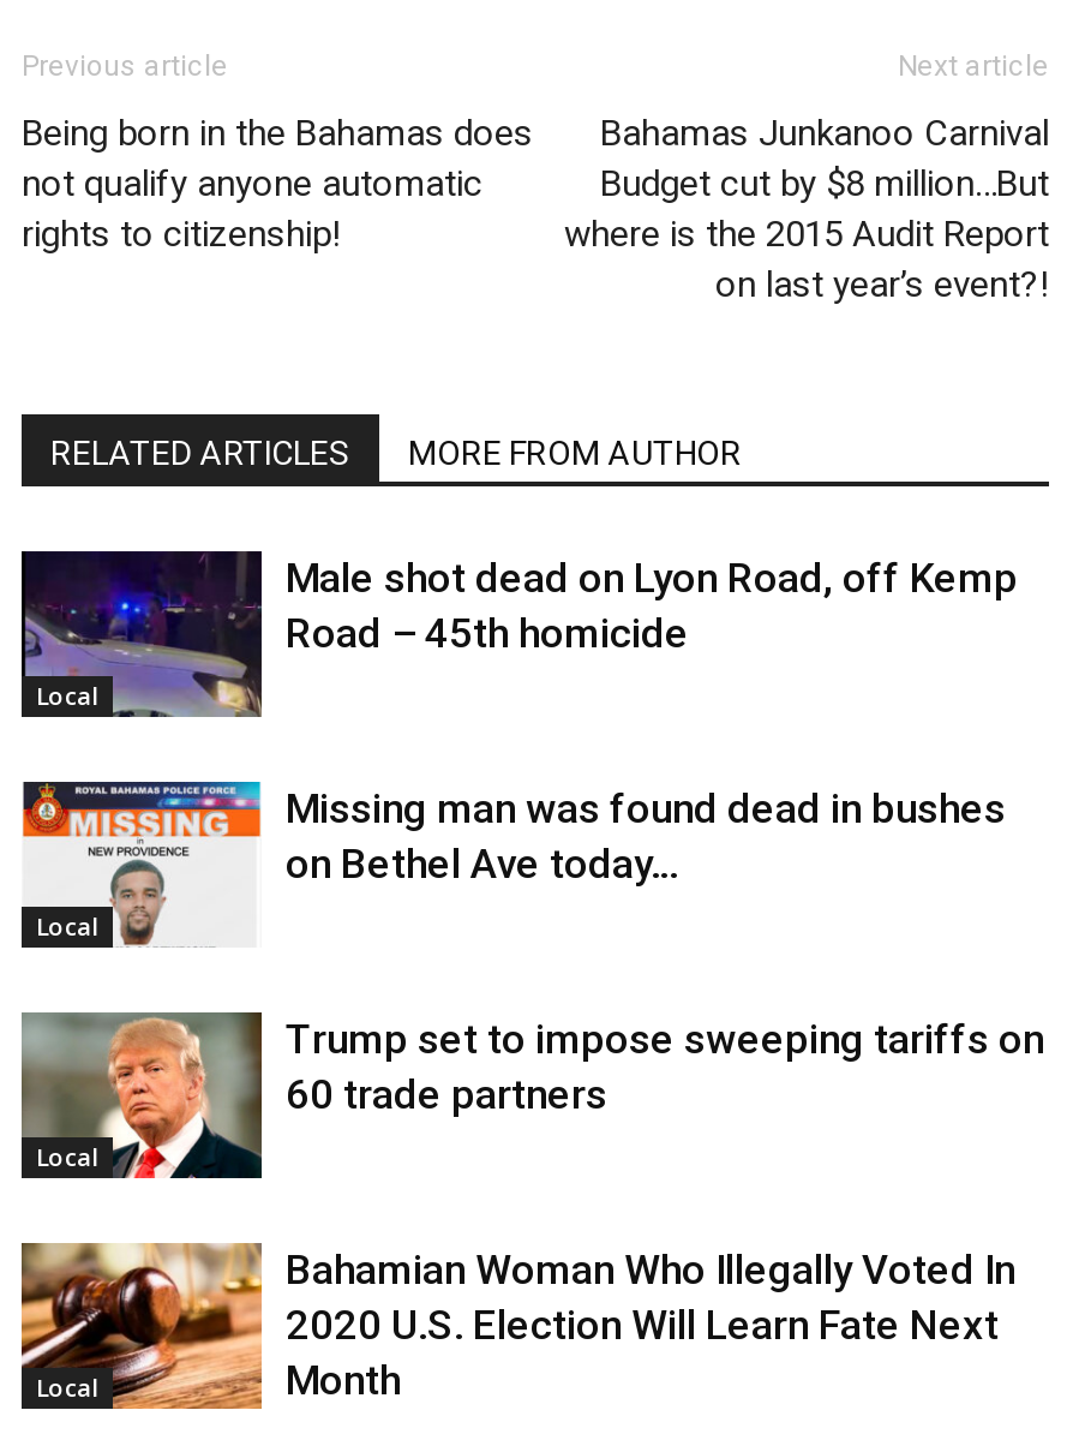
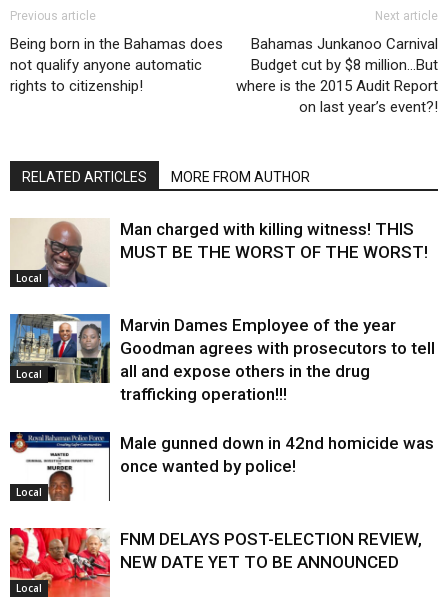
[19,549,1018,719] [image] | Male shot dead on Lyon Road, off Kemp | Road – 45th homicide -> [10,218,428,288] [image] | Man charged with killing witness! THIS | MUST BE THE WORST OF THE WORST!
[19,779,1006,945] [image] | Missing man was found dead in bushes | on Bethel Ave today… -> [9,313,435,404] [image] | Marvin Dames Employee of the year | Goodman agrees with prosecutors to tell | all and expose others in the drug | trafficking operation!!!
[19,1010,1044,1181] [image] | Trump set to impose sweeping tariffs on | 60 trade partners -> [10,431,434,502] [image] | Male gunned down in 42nd homicide was | once wanted by police!
[19,1241,1015,1409] [image] | Bahamian Woman Who Illegally Voted In | 2020 U.S. Election Will Learn Fate Next | Month -> [9,527,422,597] [image] | FNM DELAYS POST-ELECTION REVIEW, | NEW DATE YET TO BE ANNOUNCED

